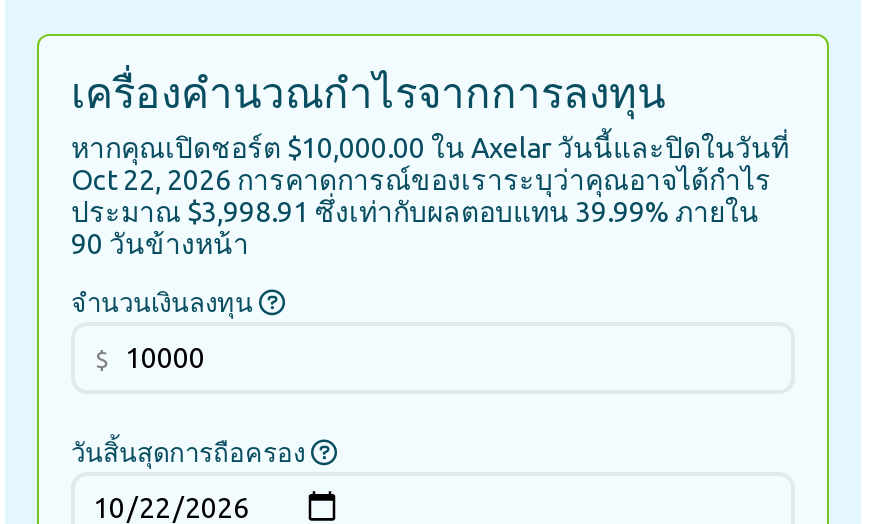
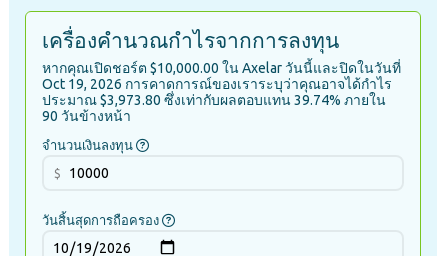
[71,164,771,196] Oct 22, 2026 การคาดการณ์ของเราระบุว่าคุณอาจได้กำไร -> [42,76,392,92] Oct 19, 2026 การคาดการณ์ของเราระบุว่าคุณอาจได้กำไร
[71,196,759,228] ประมาณ $3,998.91 ซึ่งเท่ากับผลตอบแทน 39.99% ภายใน -> [42,92,386,108] ประมาณ $3,973.80 ซึ่งเท่ากับผลตอบแทน 39.74% ภายใน

